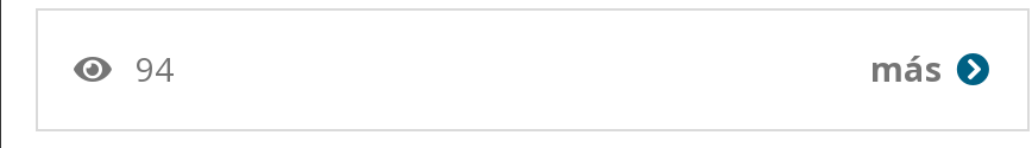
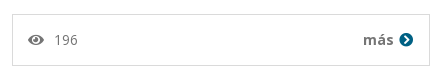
[136,47,174,92] 94 -> [54,30,78,49] 196

